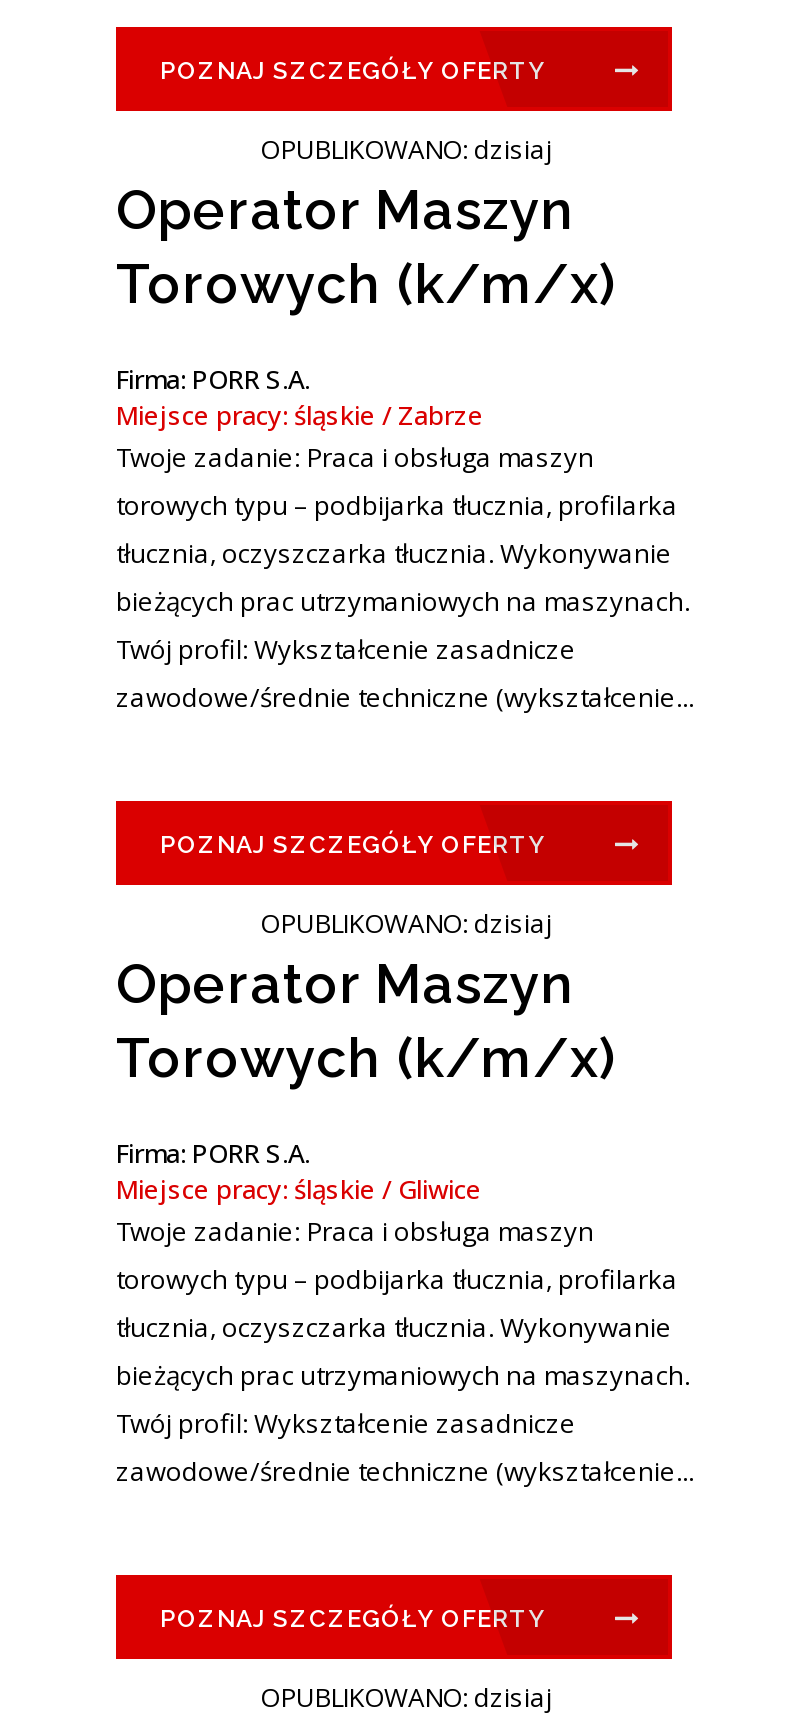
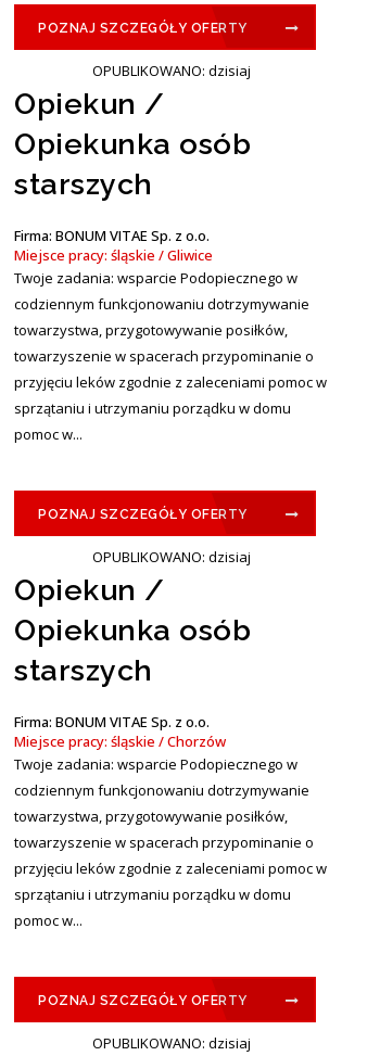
[116,179,616,315] Operator Maszyn | Torowych (k/m/x) -> [14,87,251,201] Opiekun / | Opiekunka osób | starszych
[116,361,694,715] Firma: PORR S.A. | Miejsce pracy: śląskie / Zabrze | Twoje zadanie: Praca i obsługa maszyn | torowych typu – podbijarka tłucznia, profilarka | tłucznia, oczyszczarka tłucznia. Wykonywanie | bieżących prac utrzymaniowych na maszynach. | Twój profil: Wykształcenie zasadnicze | zawodowe/średnie techniczne (wykształcenie... -> [14,226,327,444] Firma: BONUM VITAE Sp. z o.o. | Twoje zadania: wsparcie Podopiecznego w | codziennym funkcjonowaniu dotrzymywanie | towarzystwa, przygotowywanie posiłków, | towarzyszenie w spacerach przypominanie o | przyjęciu leków zgodnie z zaleceniami pomoc w | sprzątaniu i utrzymaniu porządku w domu | pomoc w...
[116,953,616,1089] Operator Maszyn | Torowych (k/m/x) -> [14,573,251,687] Opiekun / | Opiekunka osób | starszych
[116,1135,694,1489] Firma: PORR S.A. | Twoje zadanie: Praca i obsługa maszyn | torowych typu – podbijarka tłucznia, profilarka | tłucznia, oczyszczarka tłucznia. Wykonywanie | bieżących prac utrzymaniowych na maszynach. | Twój profil: Wykształcenie zasadnicze | zawodowe/średnie techniczne (wykształcenie... -> [14,712,327,930] Firma: BONUM VITAE Sp. z o.o. | Miejsce pracy: śląskie / Chorzów | Twoje zadania: wsparcie Podopiecznego w | codziennym funkcjonowaniu dotrzymywanie | towarzystwa, przygotowywanie posiłków, | towarzyszenie w spacerach przypominanie o | przyjęciu leków zgodnie z zaleceniami pomoc w | sprzątaniu i utrzymaniu porządku w domu | pomoc w...
moved [116,1171,482,1207] -> [14,245,213,265]: Miejsce pracy: śląskie / Gliwice

